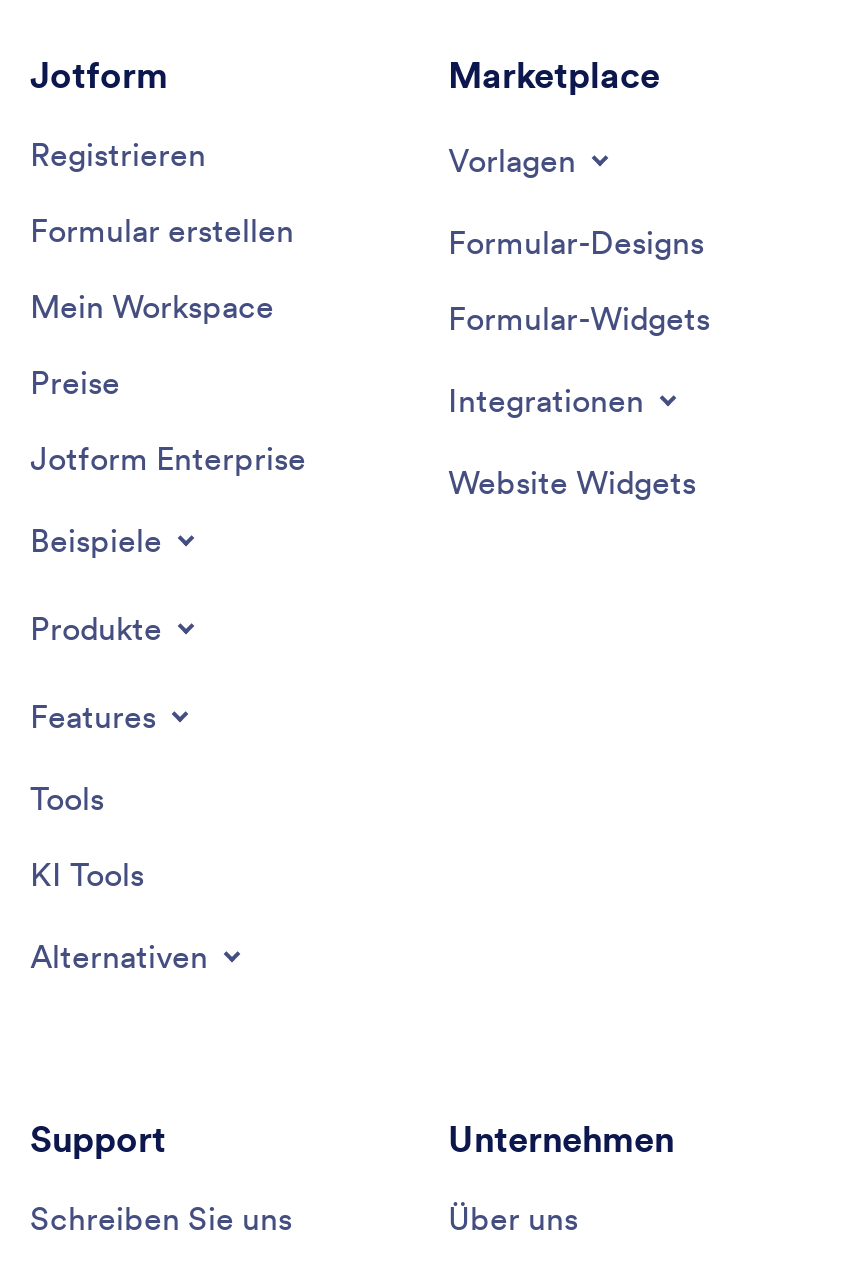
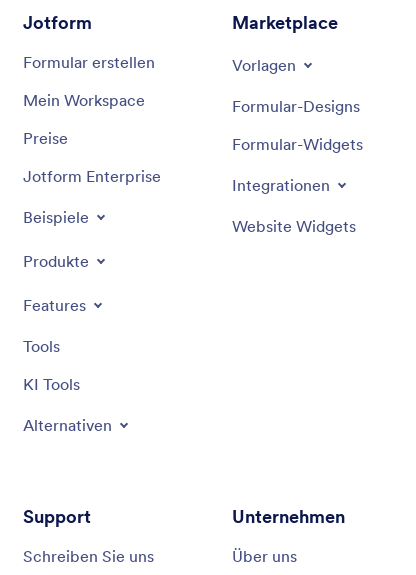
[30,135,206,175] Registrieren -> none

